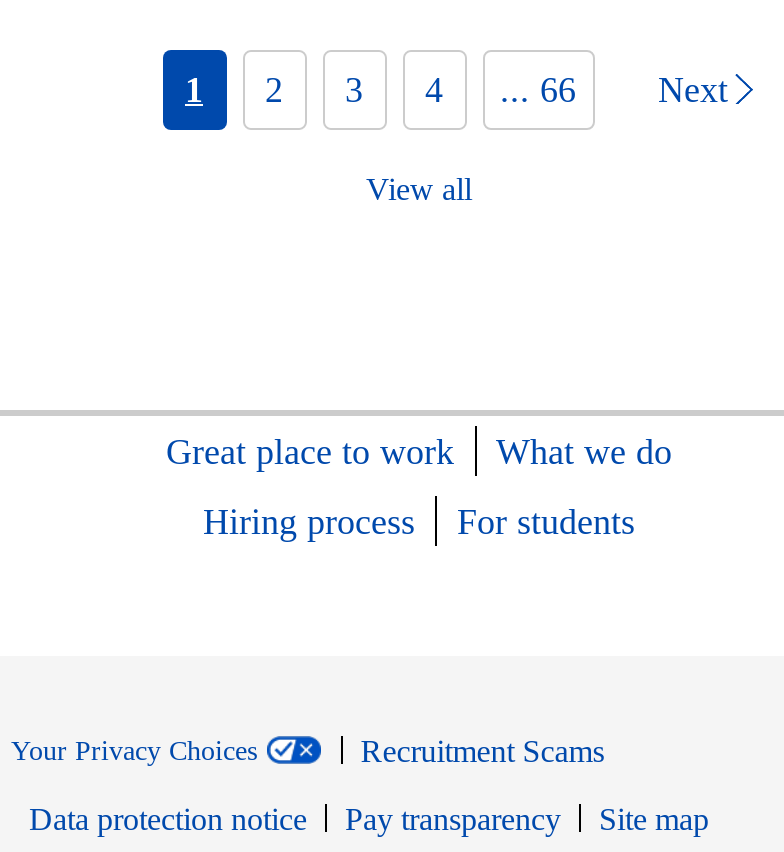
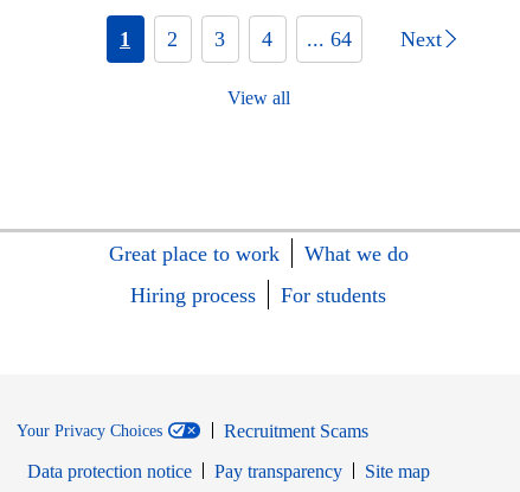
[185,69,576,109] 1 2 3 4 ... 66 -> [120,27,351,50] 1 2 3 4 ... 64

